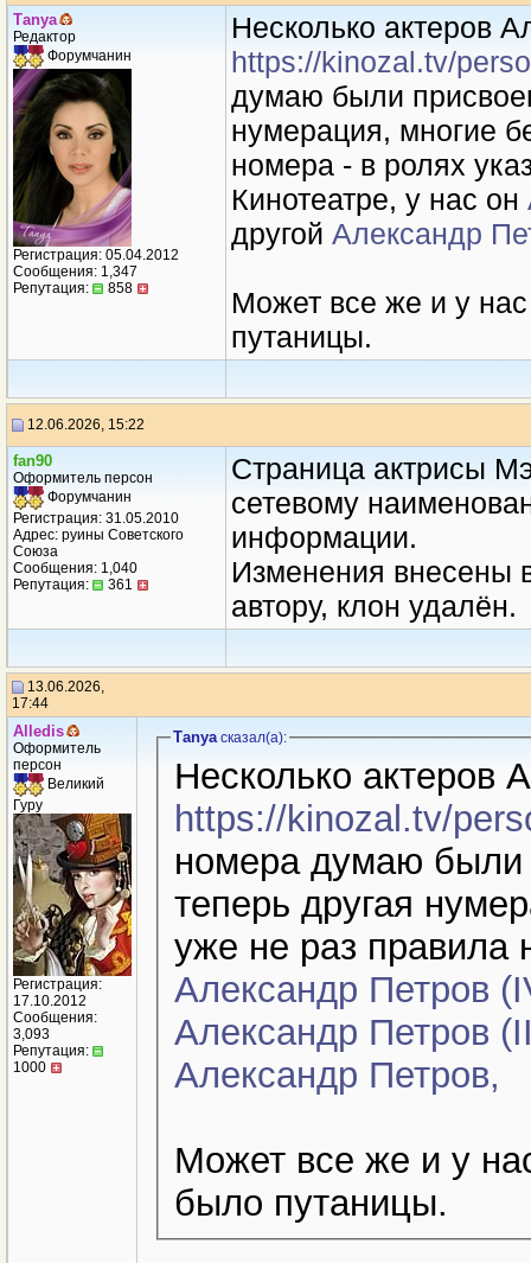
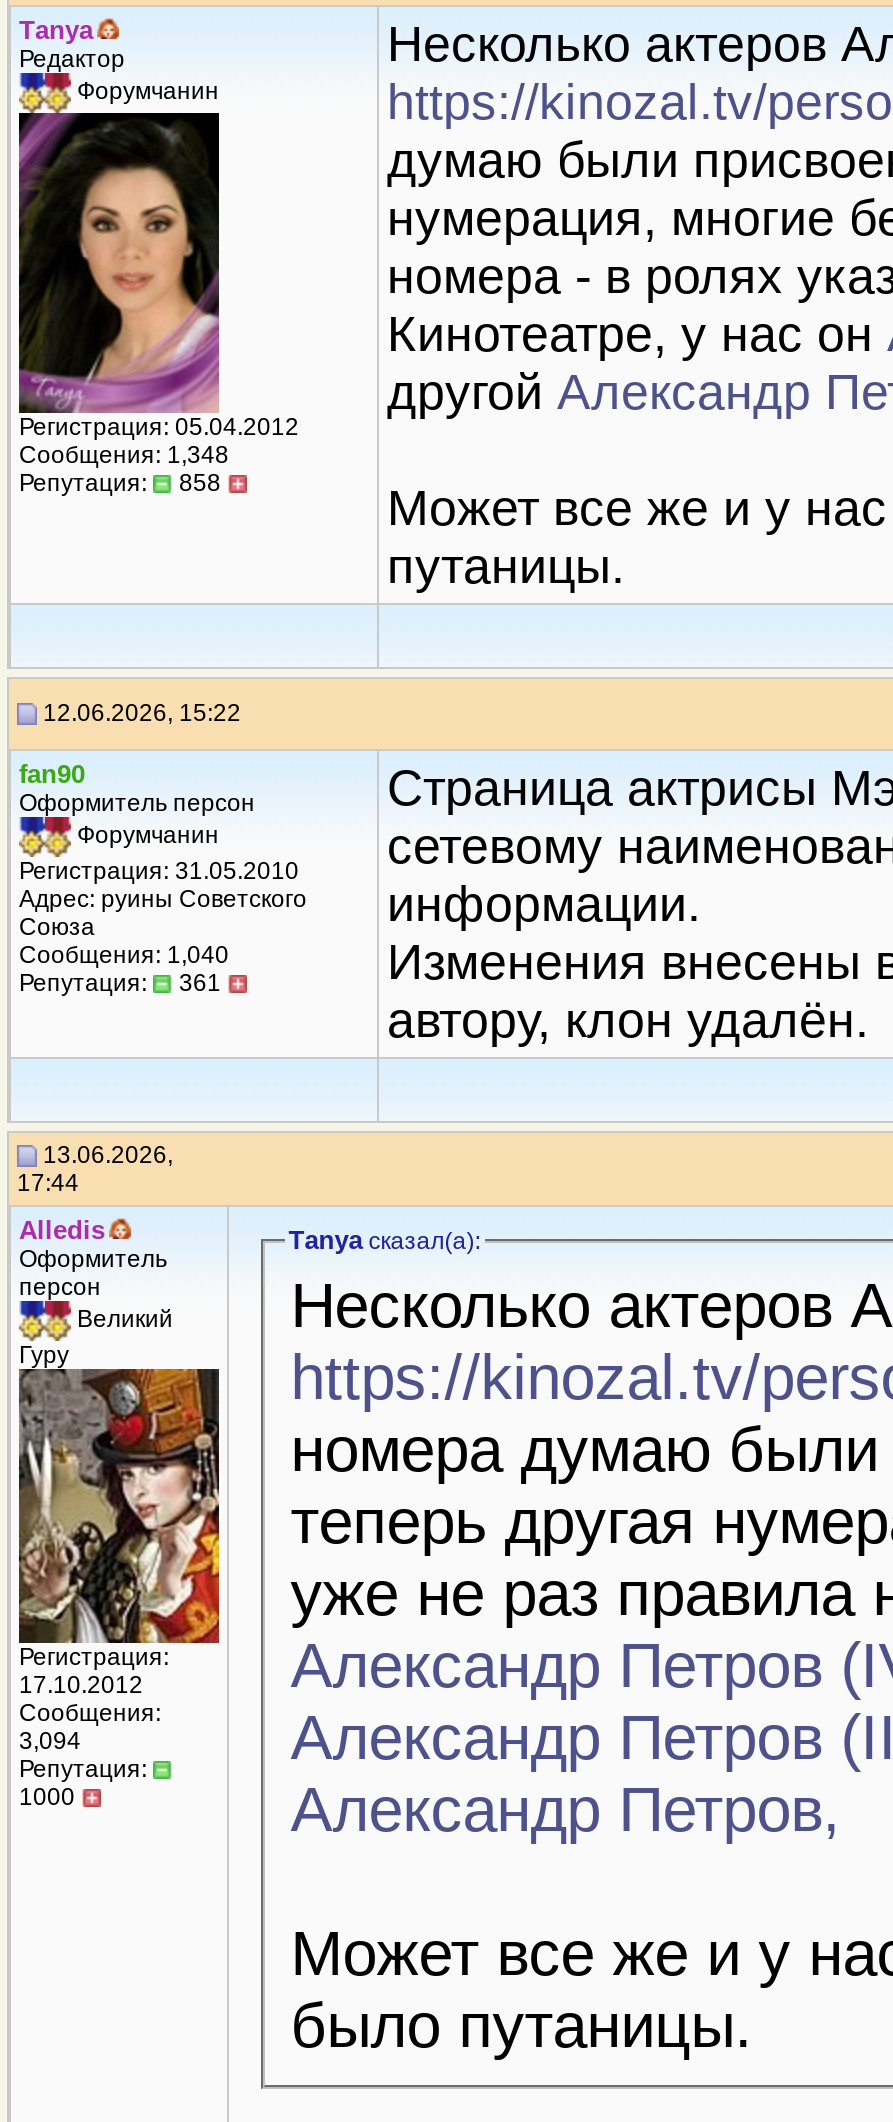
[13,263,137,280] Сообщения: 1,347 -> [19,441,229,469] Сообщения: 1,348
[13,1026,50,1042] 3,093 -> [19,1727,81,1755] 3,094

